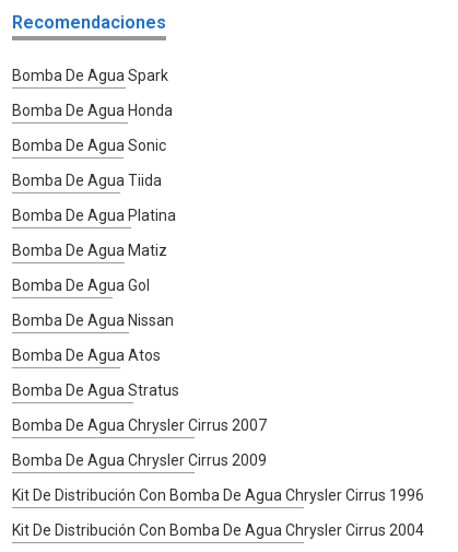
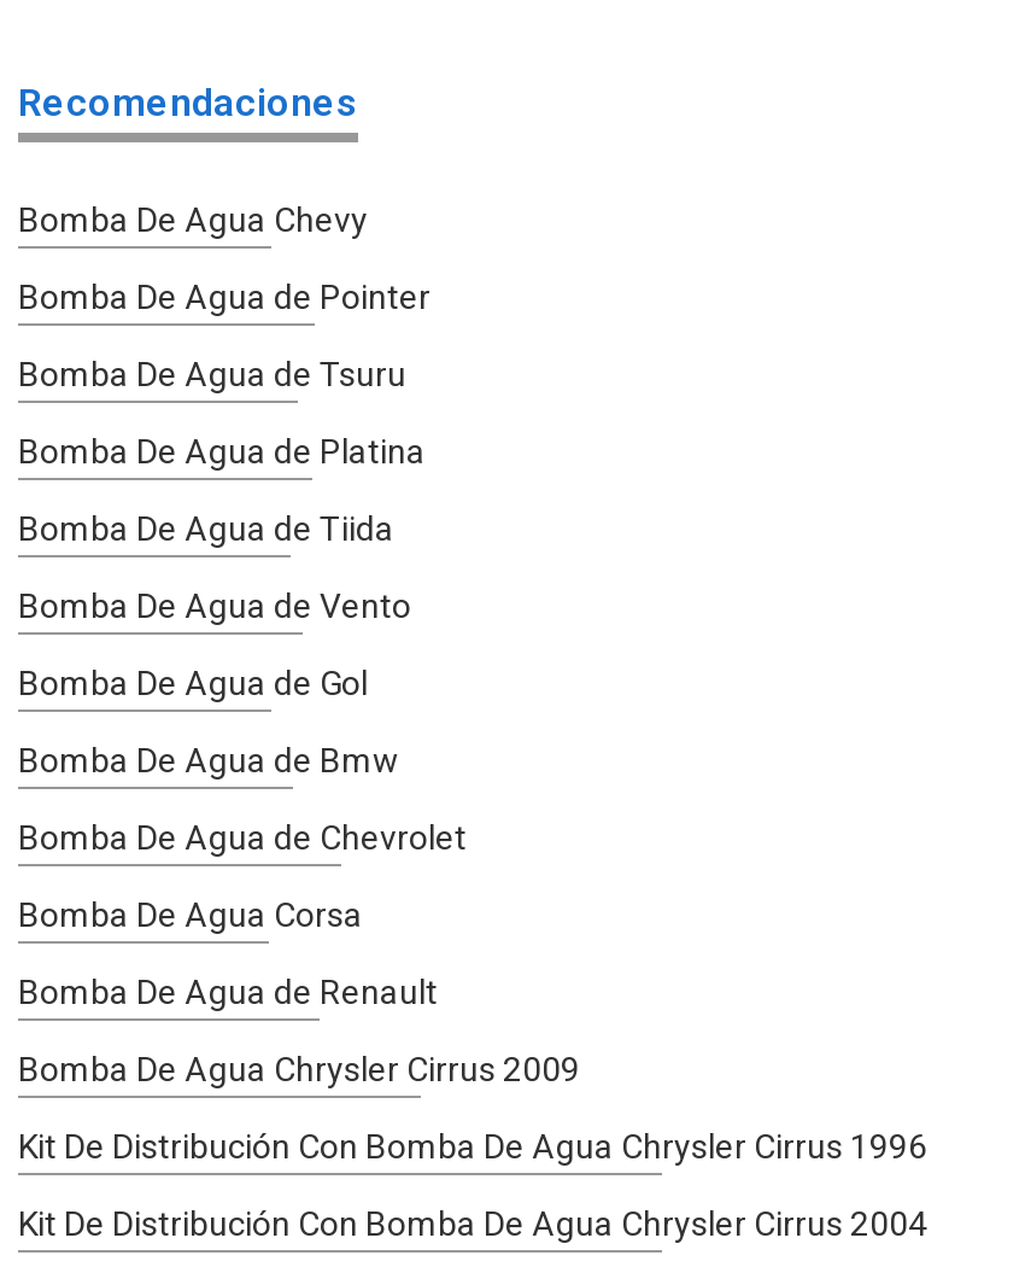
[12,66,168,84] Bomba De Agua Spark -> [18,200,368,238] Bomba De Agua Chevy
[12,101,173,119] Bomba De Agua Honda -> [18,277,430,315] Bomba De Agua de Pointer
[12,136,166,154] Bomba De Agua Sonic -> [18,354,406,393] Bomba De Agua de Tsuru
[12,171,162,189] Bomba De Agua Tiida -> [18,431,426,470] Bomba De Agua de Platina
[12,206,176,224] Bomba De Agua Platina -> [18,508,394,547] Bomba De Agua de Tiida
[12,241,167,259] Bomba De Agua Matiz -> [18,586,411,624] Bomba De Agua de Vento
[12,276,150,294] Bomba De Agua Gol -> [18,663,368,702] Bomba De Agua de Gol
[12,311,174,329] Bomba De Agua Nissan -> [18,740,399,779] Bomba De Agua de Bmw
[12,346,161,364] Bomba De Agua Atos -> [18,817,467,856] Bomba De Agua de Chevrolet
[12,381,179,399] Bomba De Agua Stratus -> [18,895,363,933] Bomba De Agua Corsa
[12,416,267,434] Bomba De Agua Chrysler Cirrus 2007 -> [18,972,438,1010] Bomba De Agua de Renault

